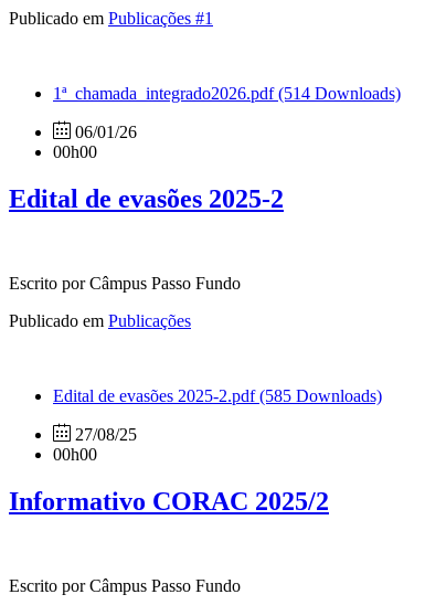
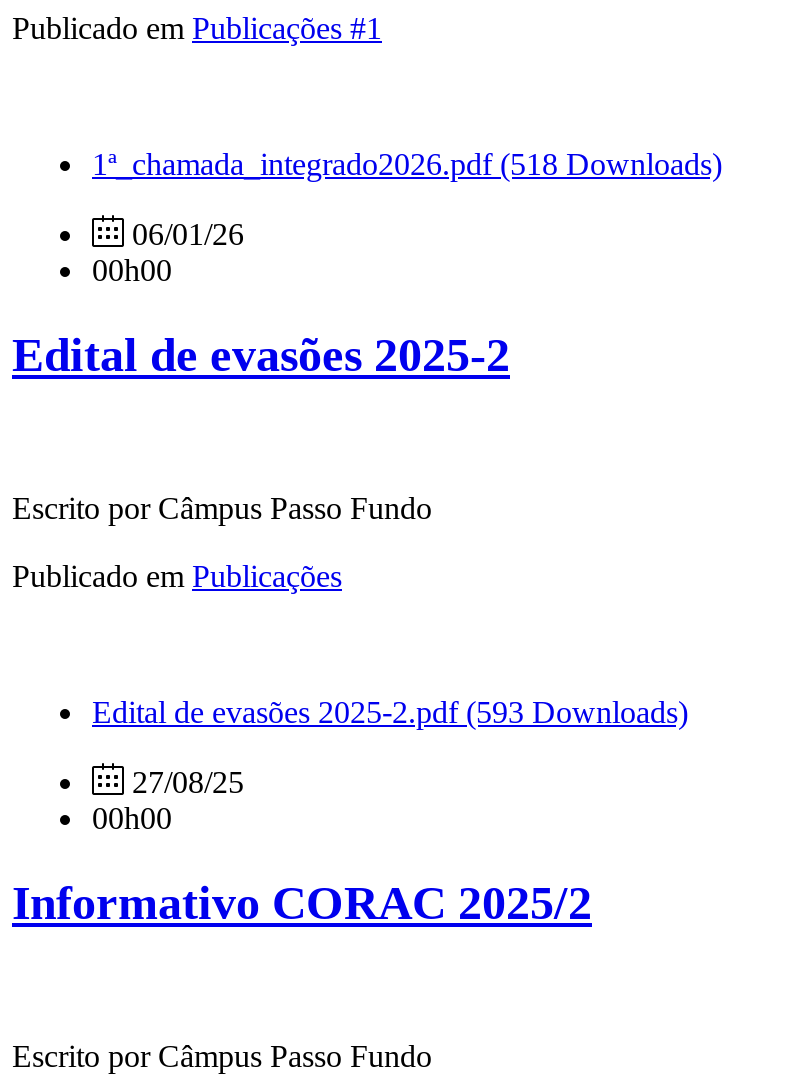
[53,84,401,103] 1ª_chamada_integrado2026.pdf (514 Downloads) -> [92,148,722,182] 1ª_chamada_integrado2026.pdf (518 Downloads)
[53,387,382,405] Edital de evasões 2025-2.pdf (585 Downloads) -> [92,695,688,729] Edital de evasões 2025-2.pdf (593 Downloads)

